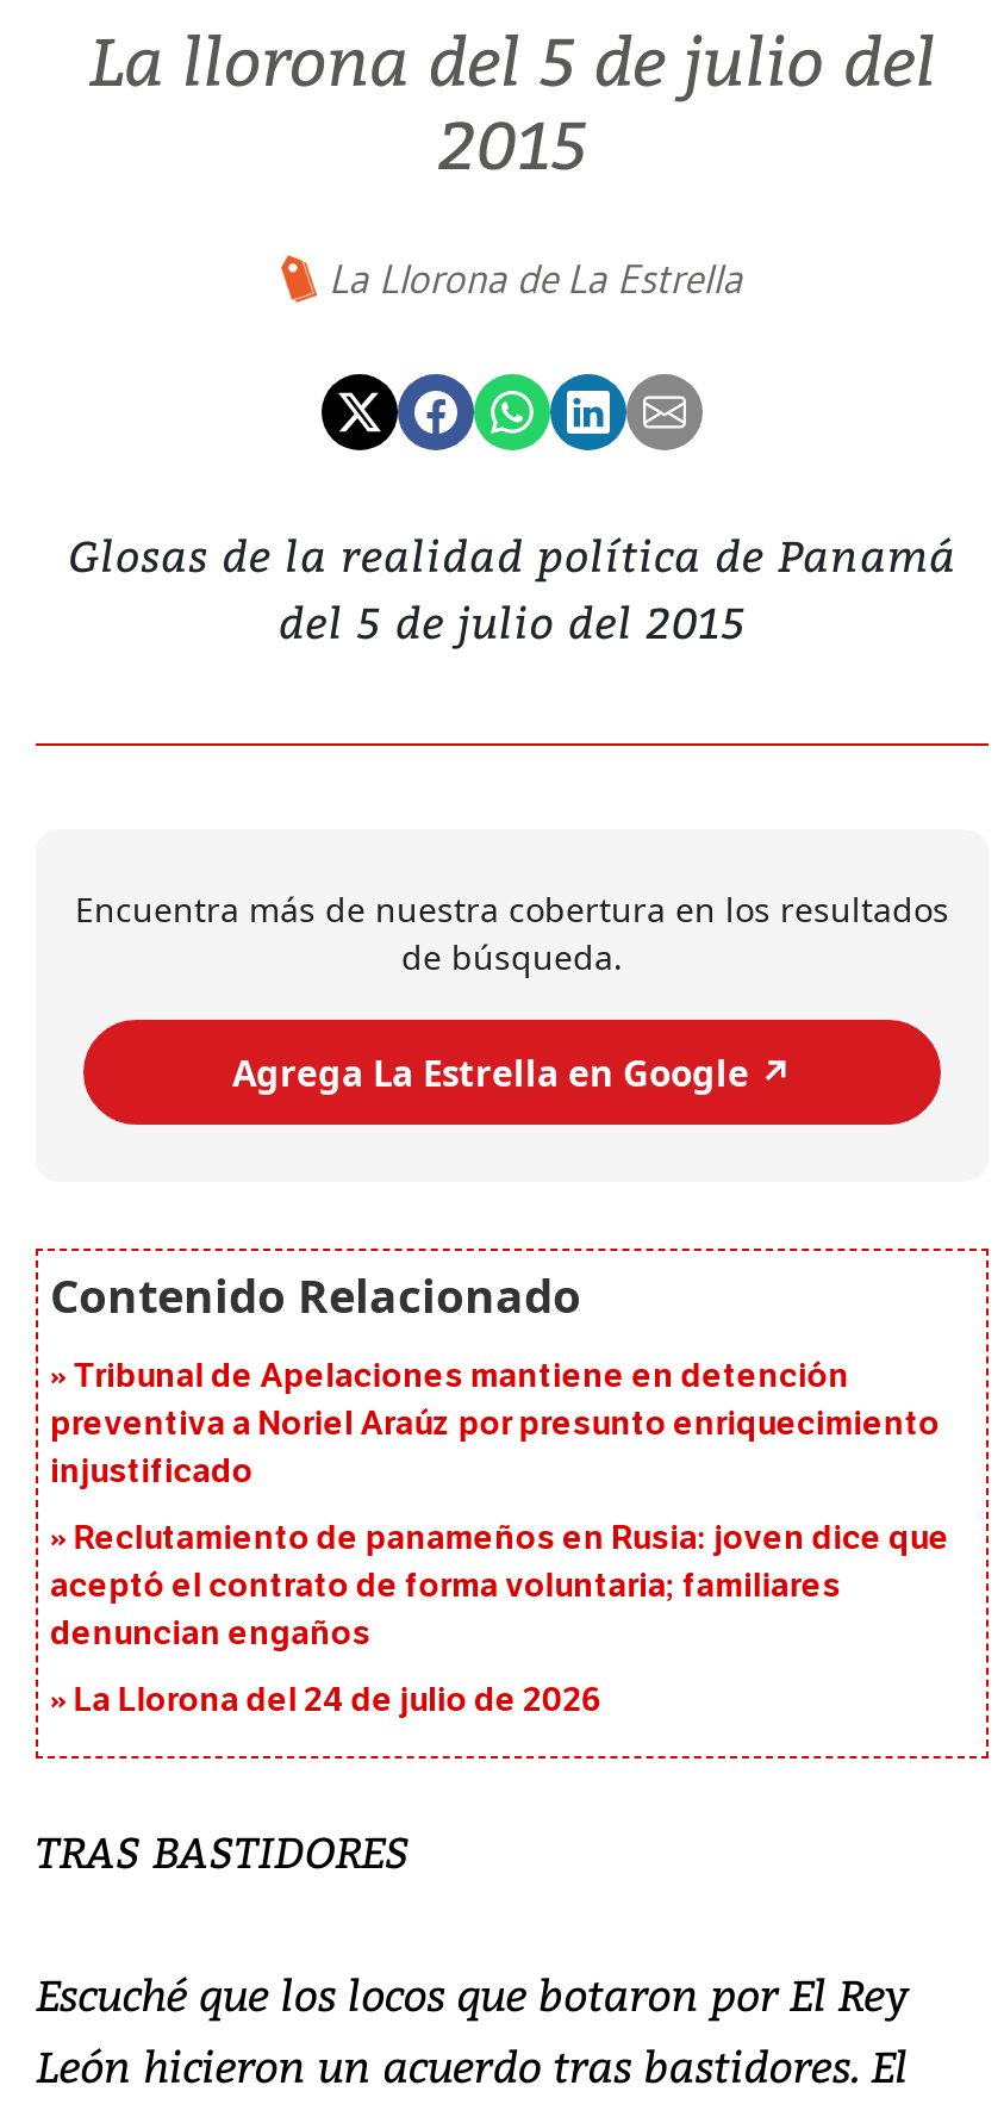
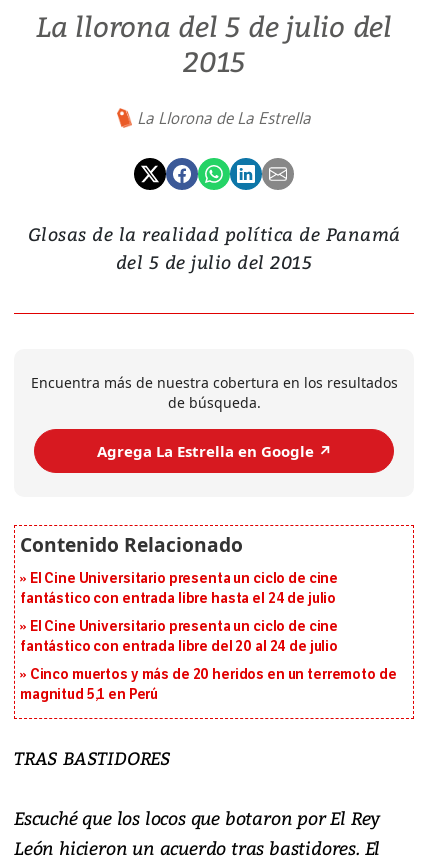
[50,1357,940,1493] Tribunal de Apelaciones mantiene en detención | preventiva a Noriel Araúz por presunto enriquecimiento | injustificado -> [20,570,338,607] El Cine Universitario presenta un ciclo de cine | fantástico con entrada libre hasta el 24 de julio
[50,1519,949,1655] Reclutamiento de panameños en Rusia: joven dice que | aceptó el contrato de forma voluntaria; familiares | denuncian engaños -> [20,618,338,655] El Cine Universitario presenta un ciclo de cine | fantástico con entrada libre del 20 al 24 de julio
[73,1681,603,1722] La Llorona del 24 de julio de 2026 -> [20,666,396,703] Cinco muertos y más de 20 heridos en un terremoto de | magnitud 5,1 en Perú

